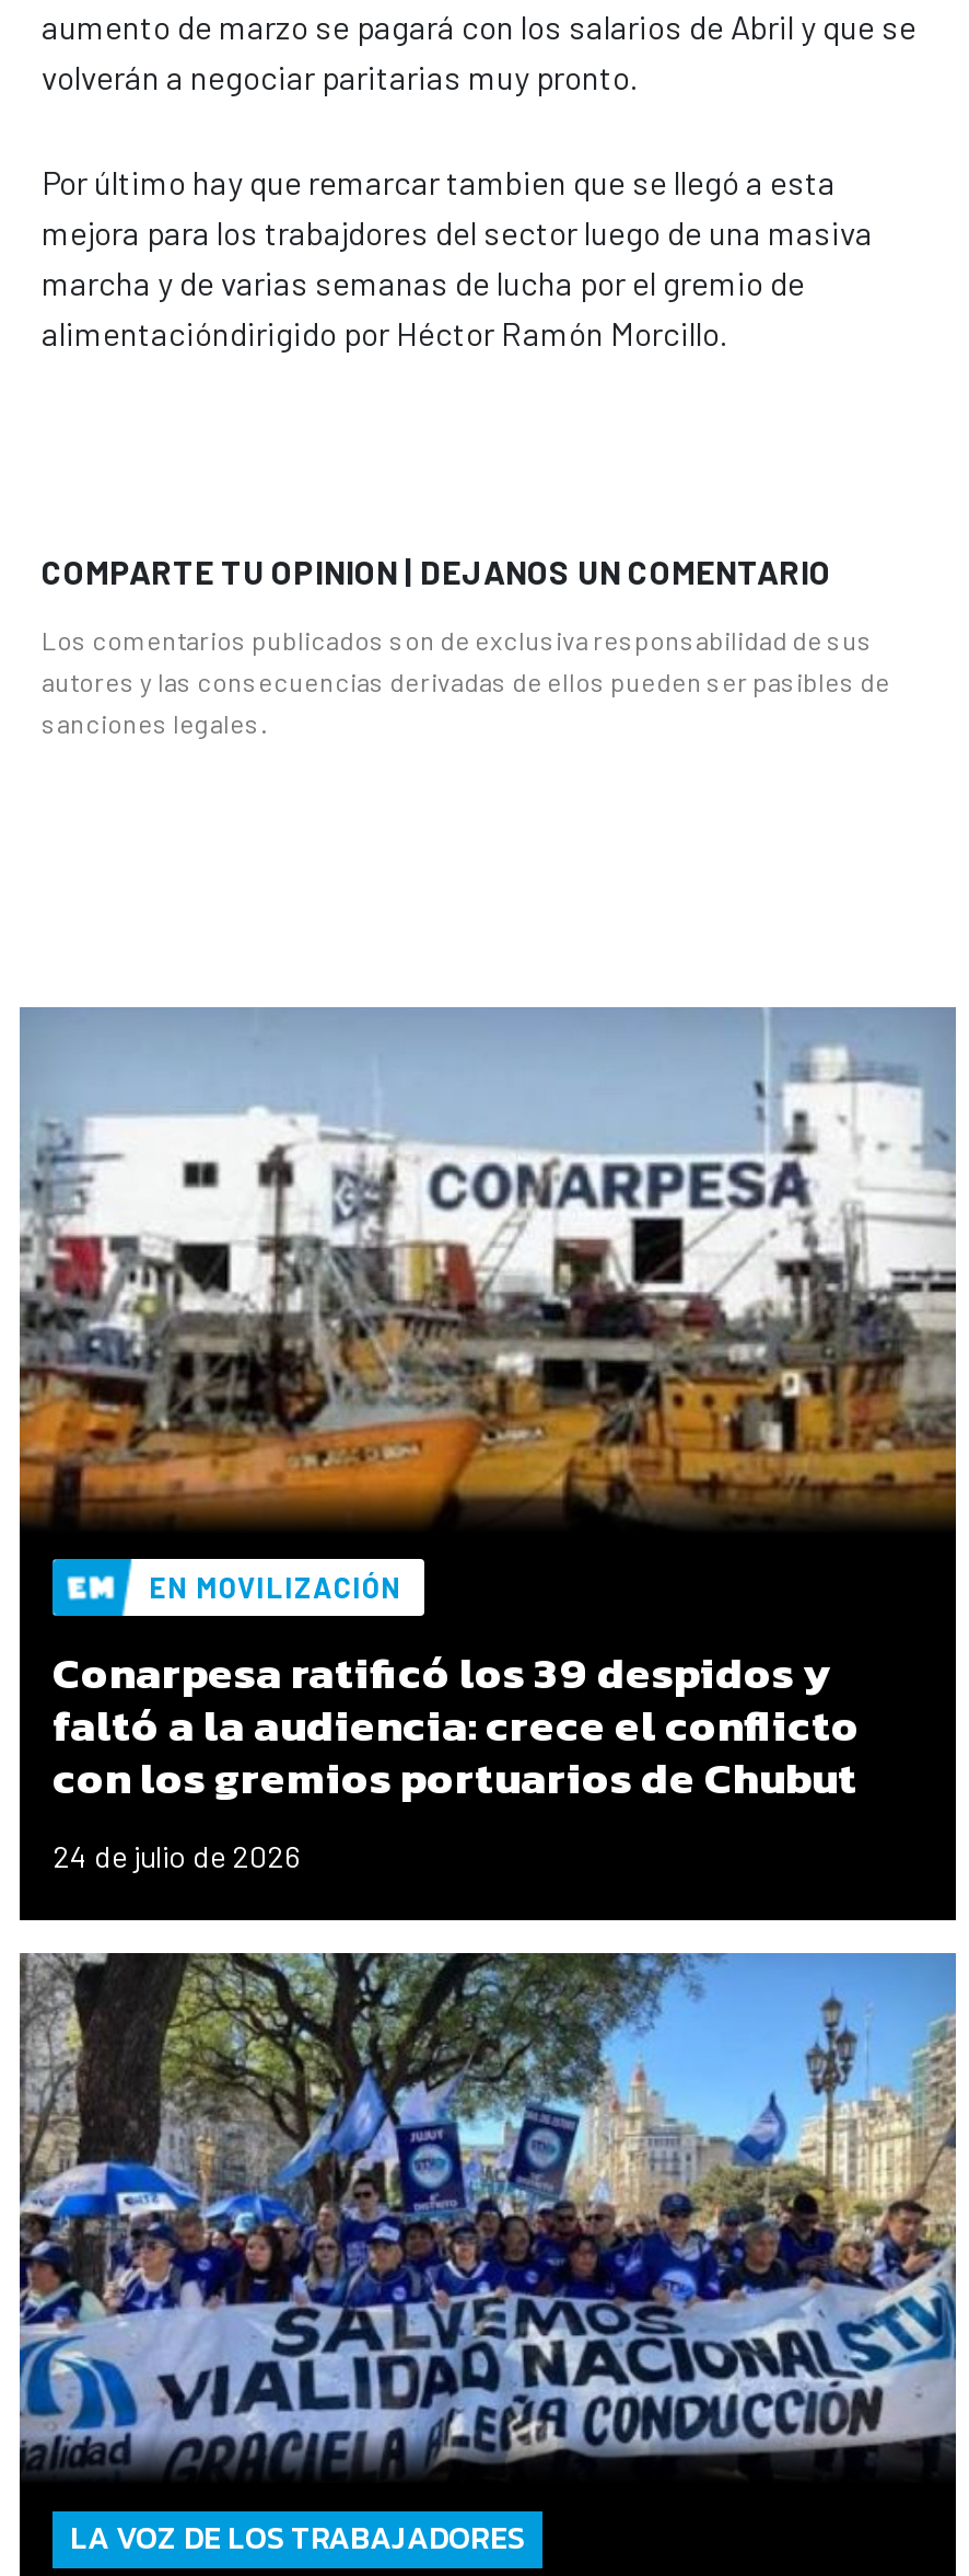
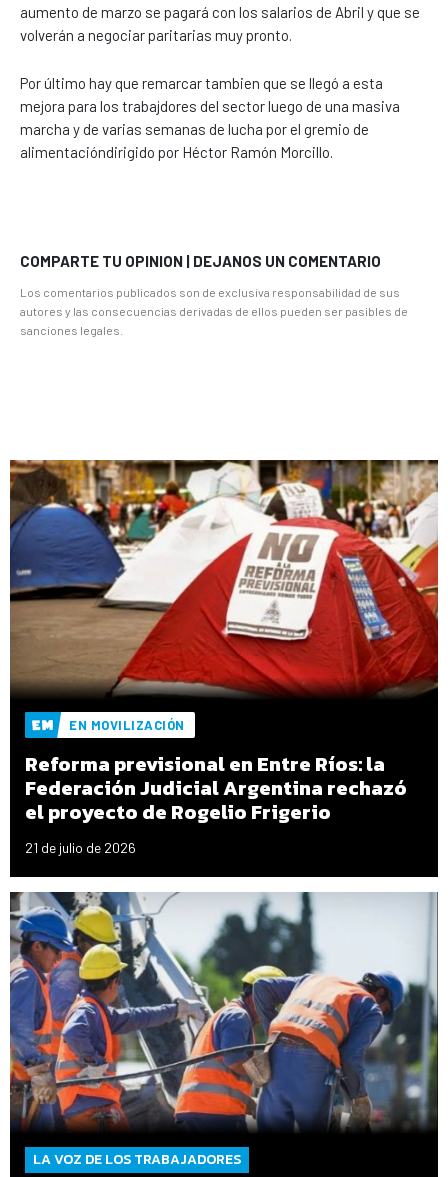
[17,1005,958,1524] [image] -> [9,459,439,696] [image]
[52,1641,860,1875] Conarpesa ratificó los 39 despidos y | faltó a la audiencia: crece el conflicto | con los gremios portuarios de Chubut | 24 de julio de 2026 -> [25,749,407,856] Reforma previsional en Entre Ríos: la | Federación Judicial Argentina rechazó | el proyecto de Rogelio Frigerio | 21 de julio de 2026
[17,1951,958,2474] [image] -> [9,891,439,1131] [image]

